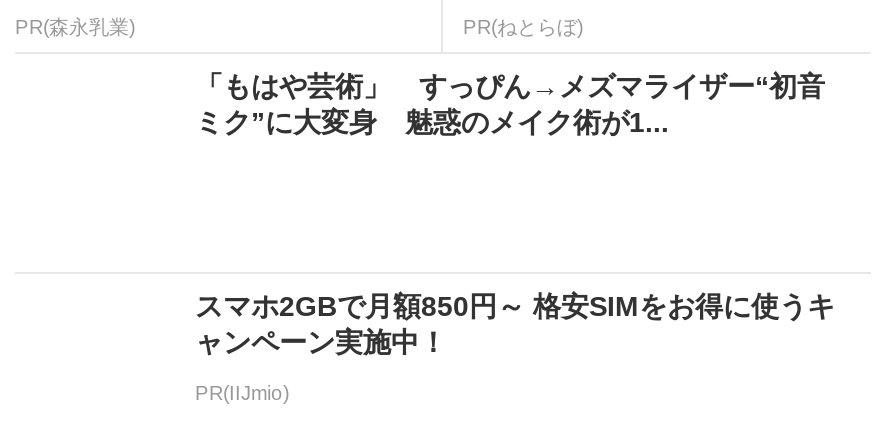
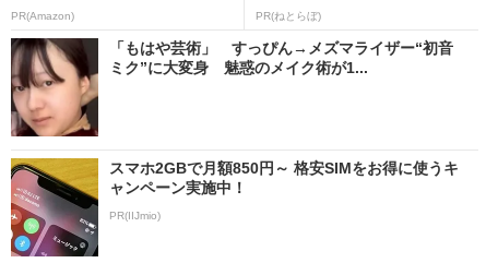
[15,16,135,38] PR(森永乳業) -> [11,10,74,22] PR(Amazon)
none -> [10,37,99,138] [image]
none -> [10,157,99,258] [image]

